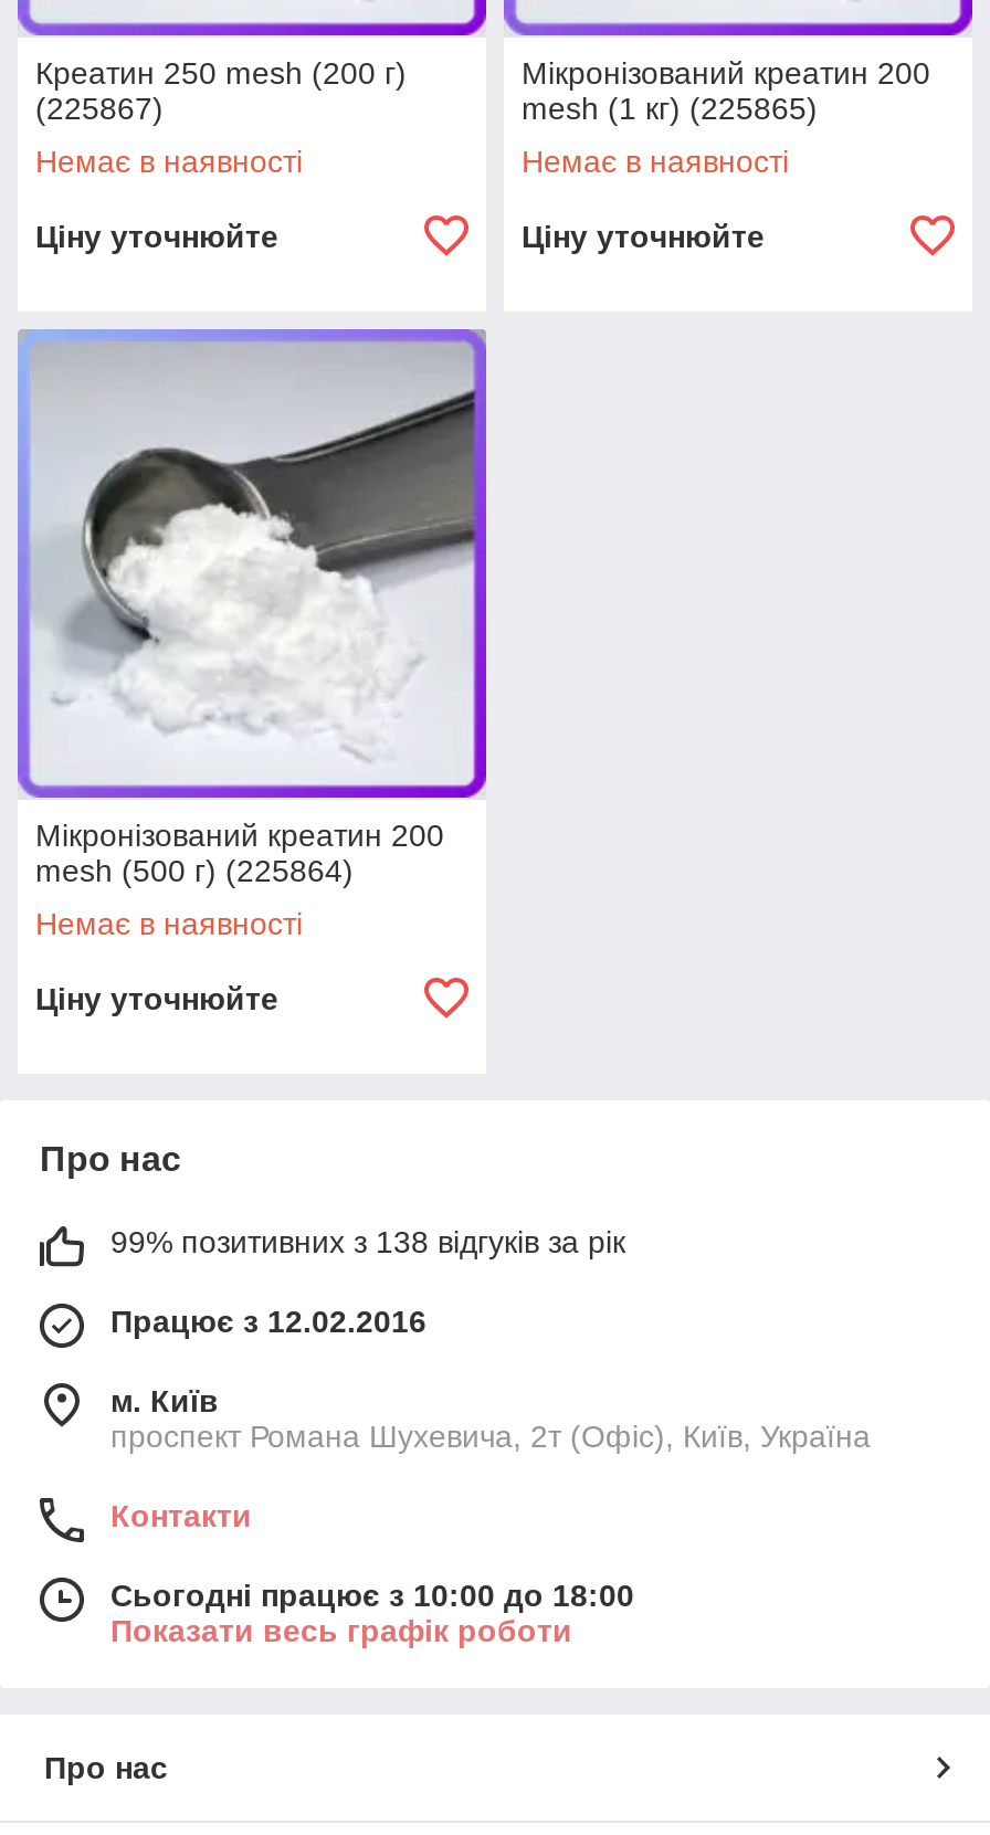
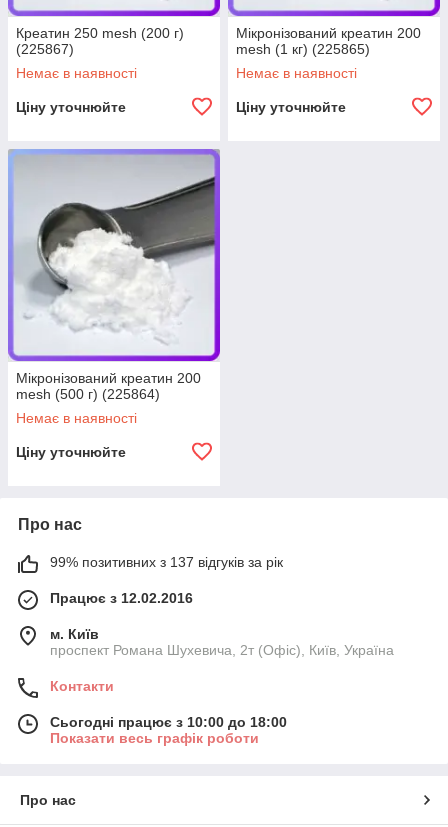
[110,1224,625,1259] 99% позитивних з 138 відгуків за рік -> [50,554,283,570] 99% позитивних з 137 відгуків за рік

